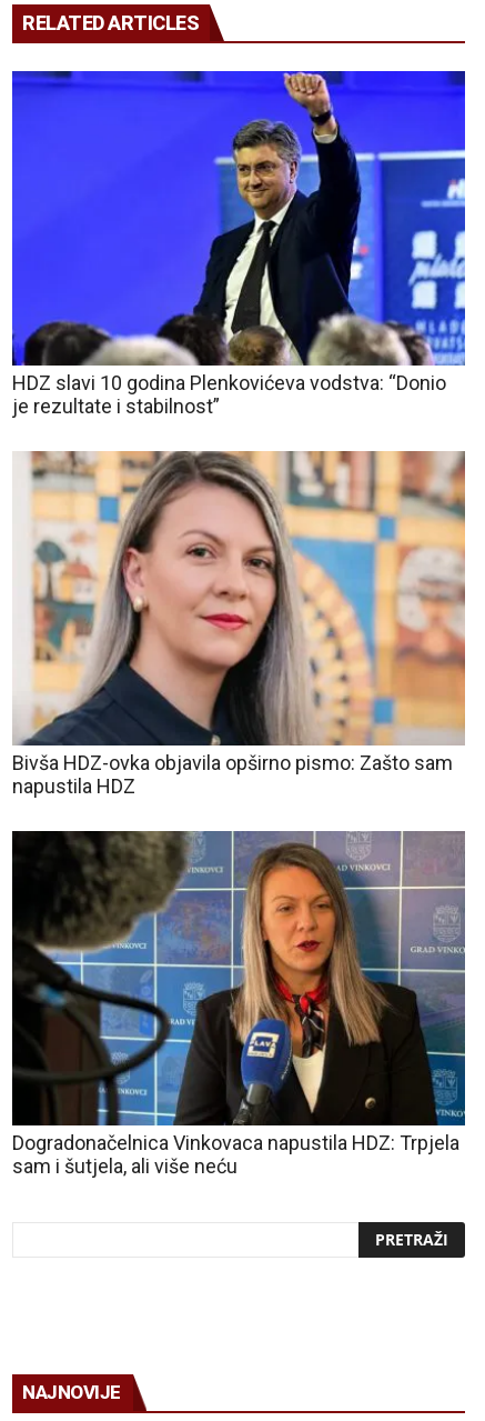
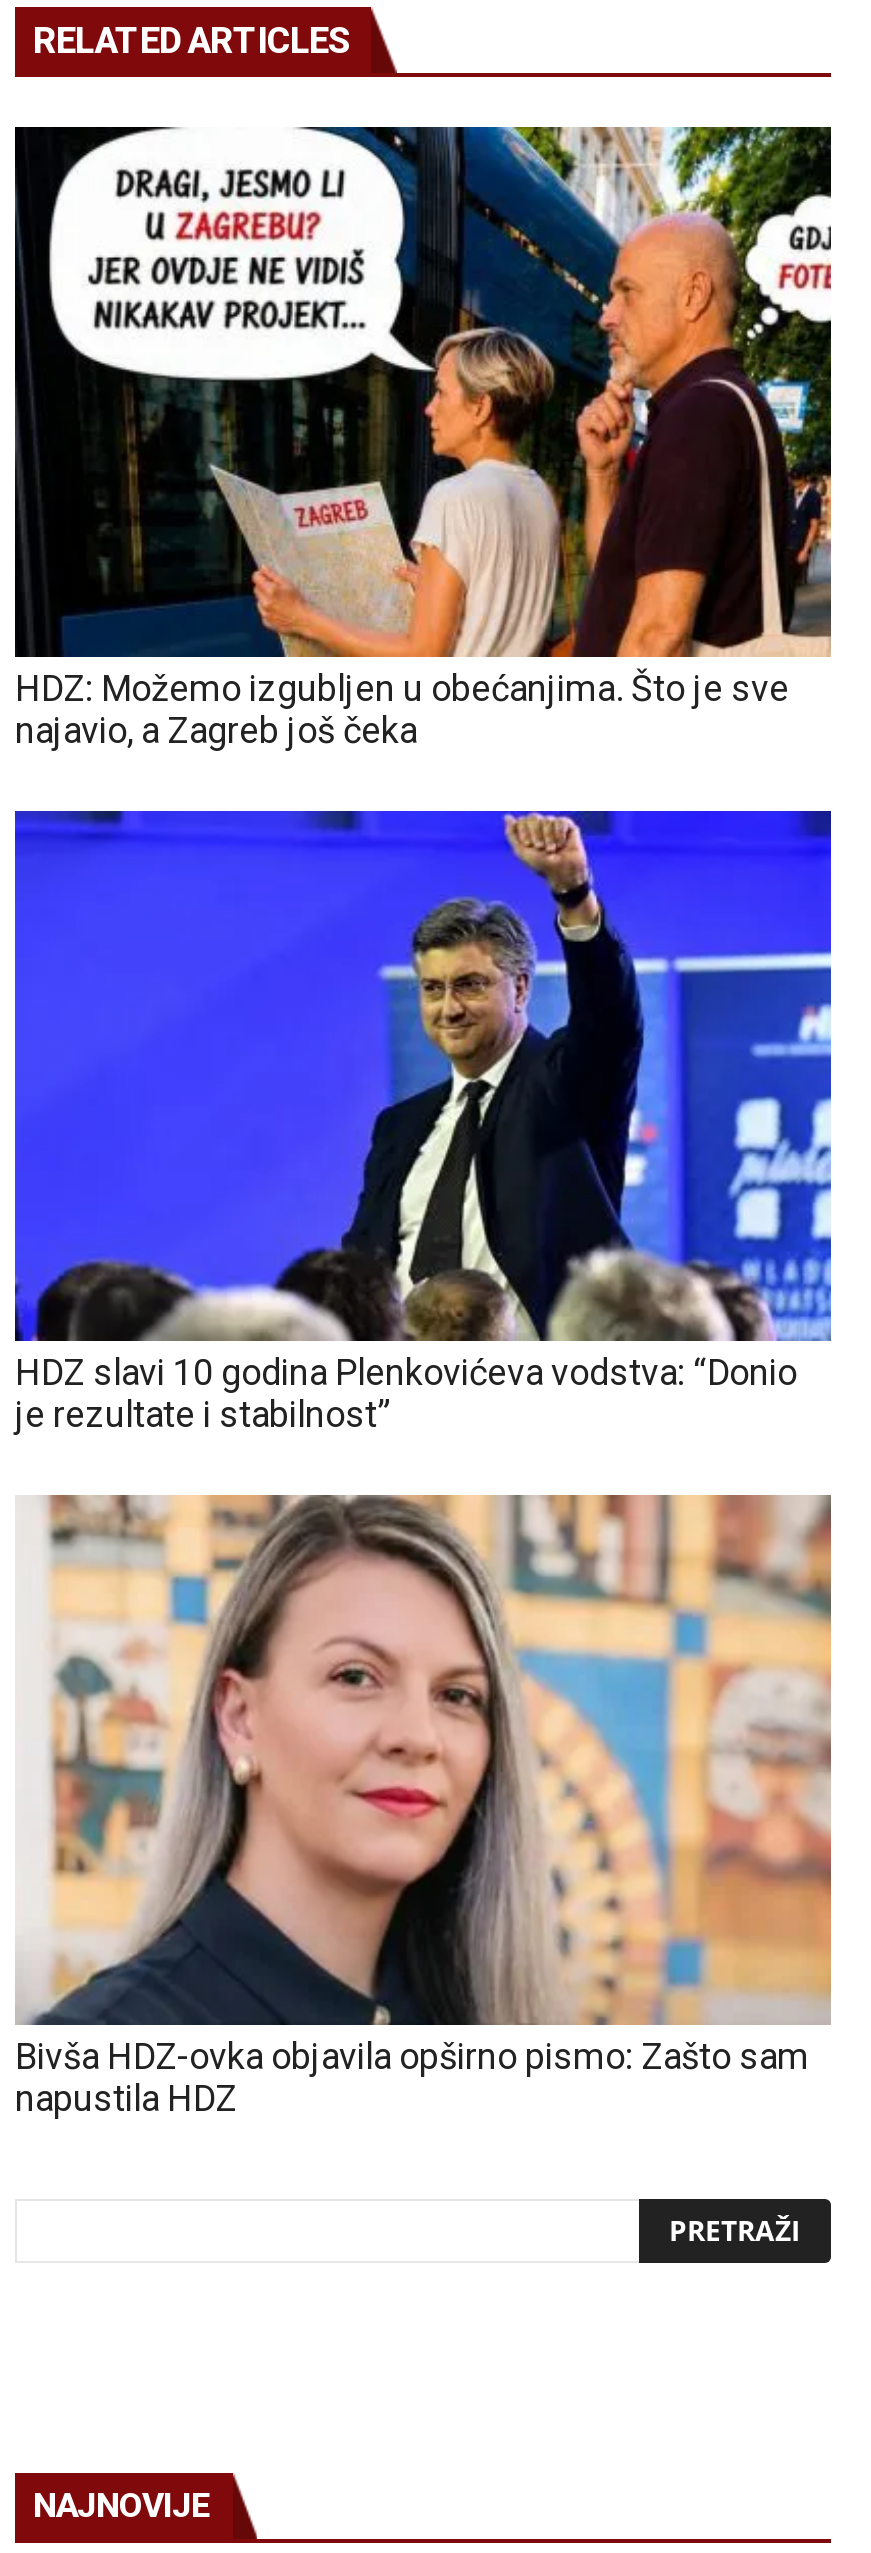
none -> [13,125,833,751] [image] | HDZ: Možemo izgubljen u obećanjima. Što je sve | najavio, a Zagreb još čeka
moved [10,69,467,798] -> [11,807,835,2120]: [image] | HDZ slavi 10 godina Plenkovićeva vodstva: “Donio | je rezultate i stabilnost” | Bivša HDZ-ovka objavila opširno pismo: Zašto sam | napustila HDZ
[11,830,466,1178] [image] | Dogradonačelnica Vinkovaca napustila HDZ: Trpjela | sam i šutjela, ali više neću -> none

